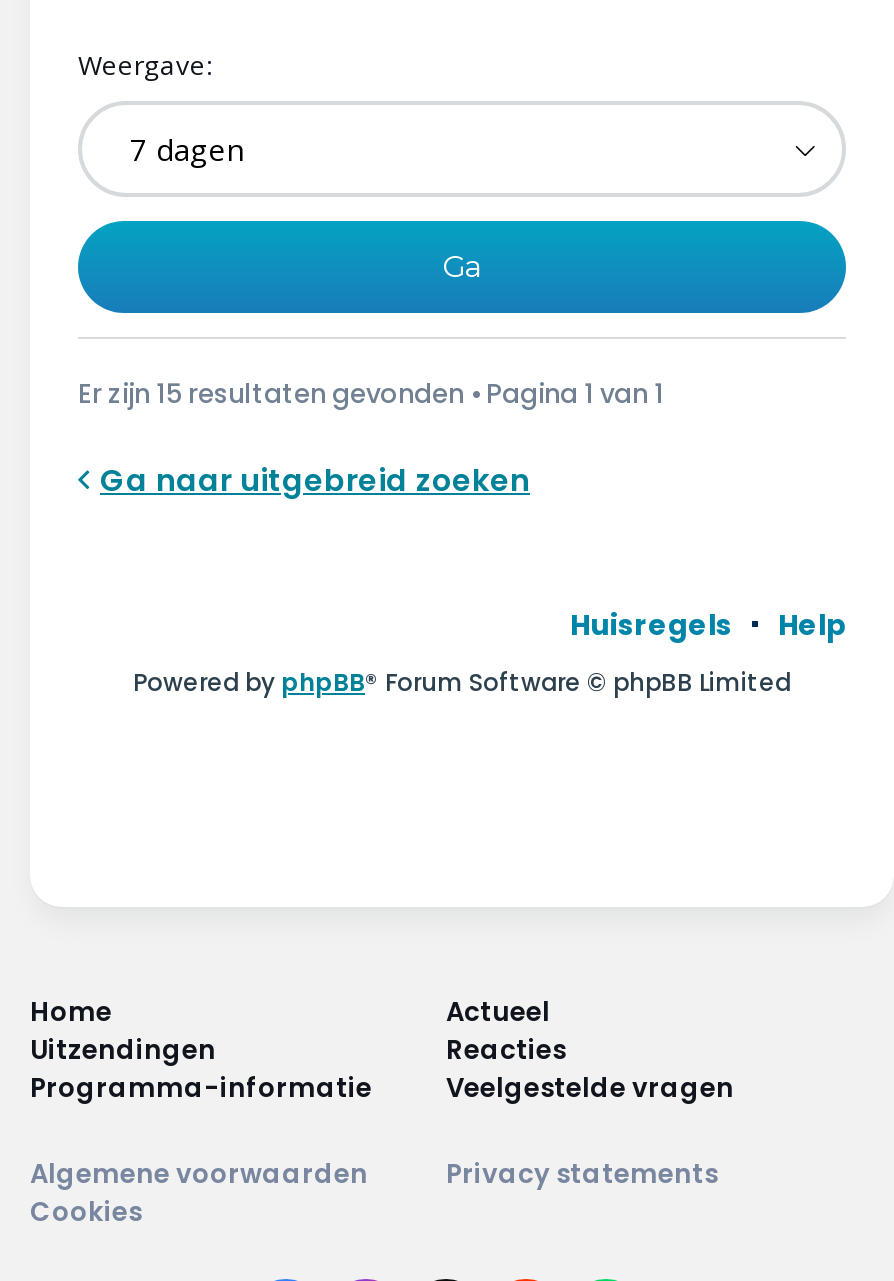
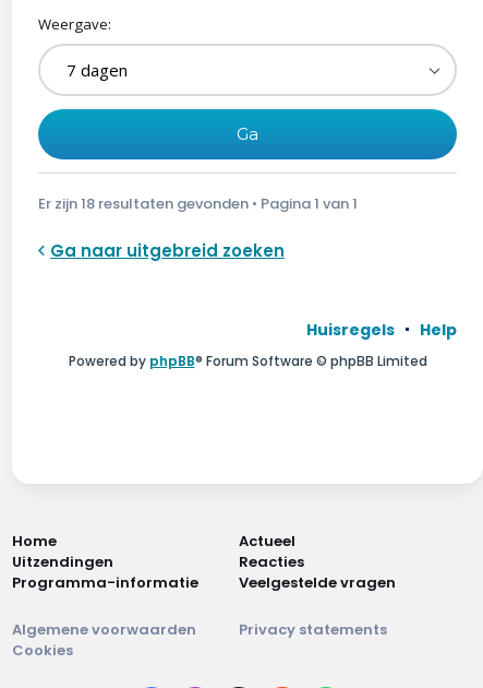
[78,375,664,413] Er zijn 15 resultaten gevonden • Pagina 1 van 1 -> [38,194,358,214] Er zijn 18 resultaten gevonden • Pagina 1 van 1

